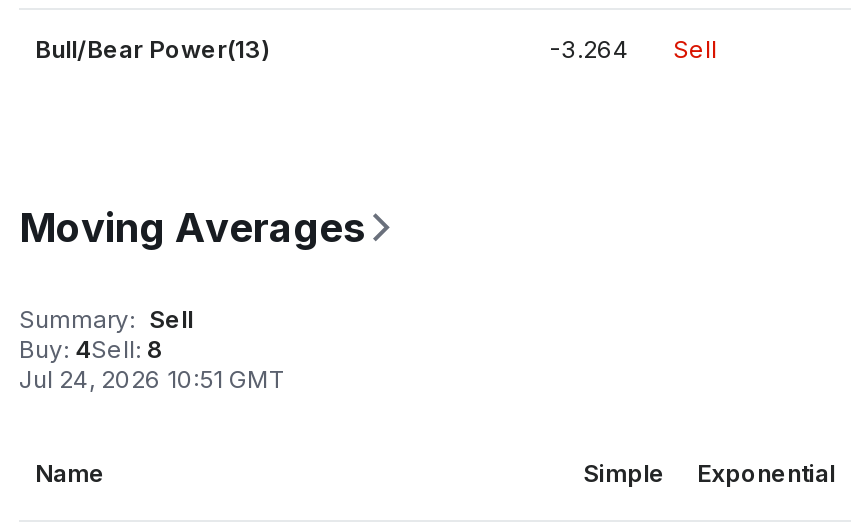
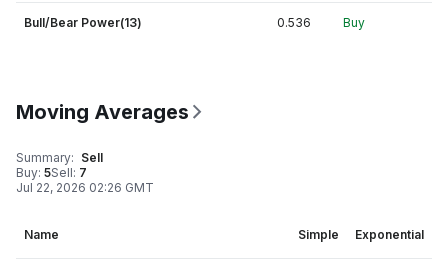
[549,34,717,64] -3.264 | Sell -> [277,15,365,30] 0.536 | Buy
[19,334,163,364] Buy: 4Sell: 8 -> [16,165,87,180] Buy: 5Sell: 7
[19,364,287,394] Jul 24, 2026 10:51 GMT -> [16,180,154,195] Jul 22, 2026 02:26 GMT

